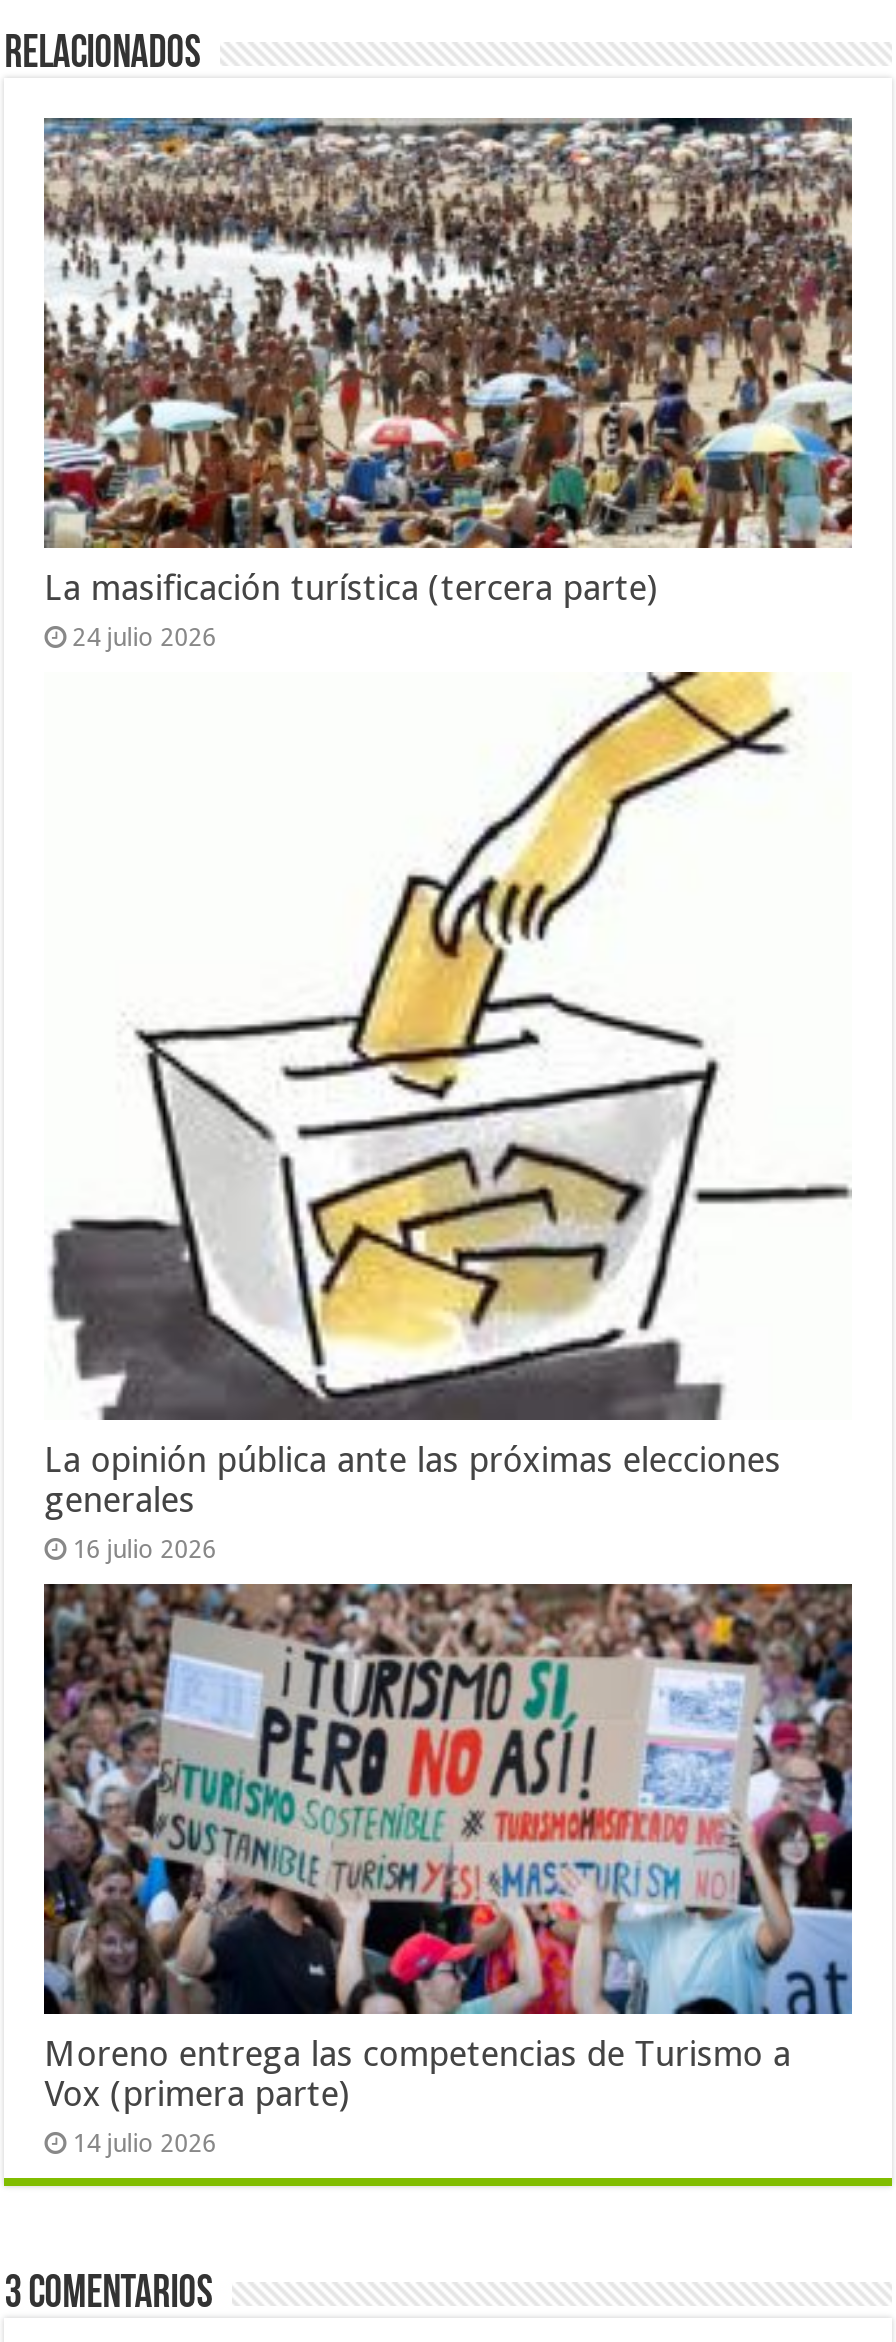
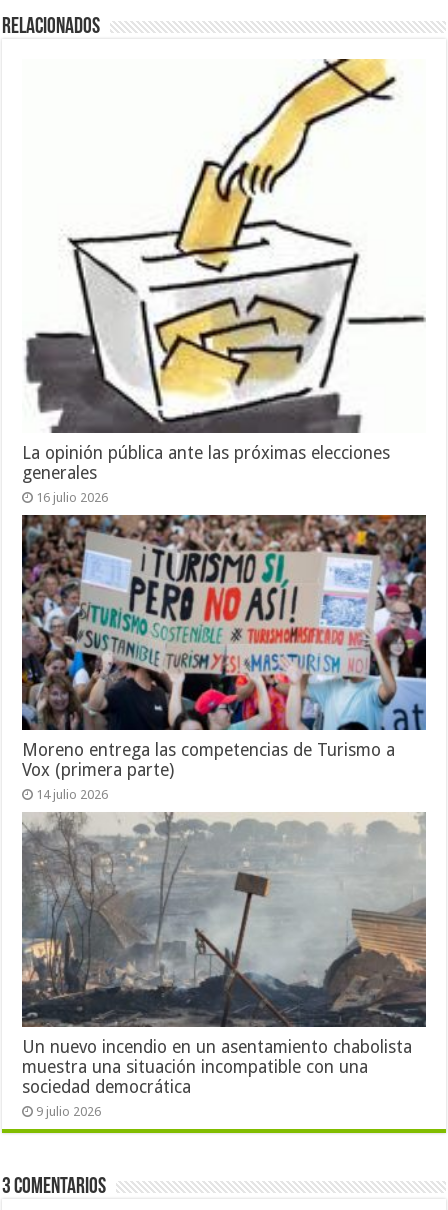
[42,116,854,652] [image] | La masificación turística (tercera parte) | 24 julio 2026 -> none
moved [44,668,812,2157] -> [22,57,406,802]: [image] | La opinión pública ante las próximas elecciones | generales | 16 julio 2026 | Moreno entrega las competencias de Turismo a | Vox (primera parte) | 14 julio 2026
none -> [21,811,427,1119] [image] | Un nuevo incendio en un asentamiento chabolista | muestra una situación incompatible con una | sociedad democrática | 9 julio 2026

